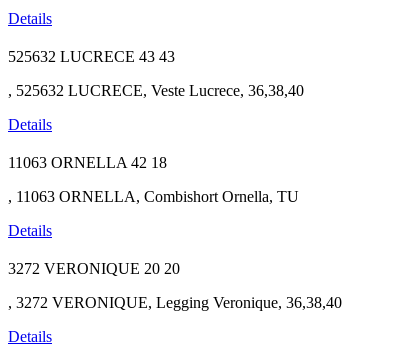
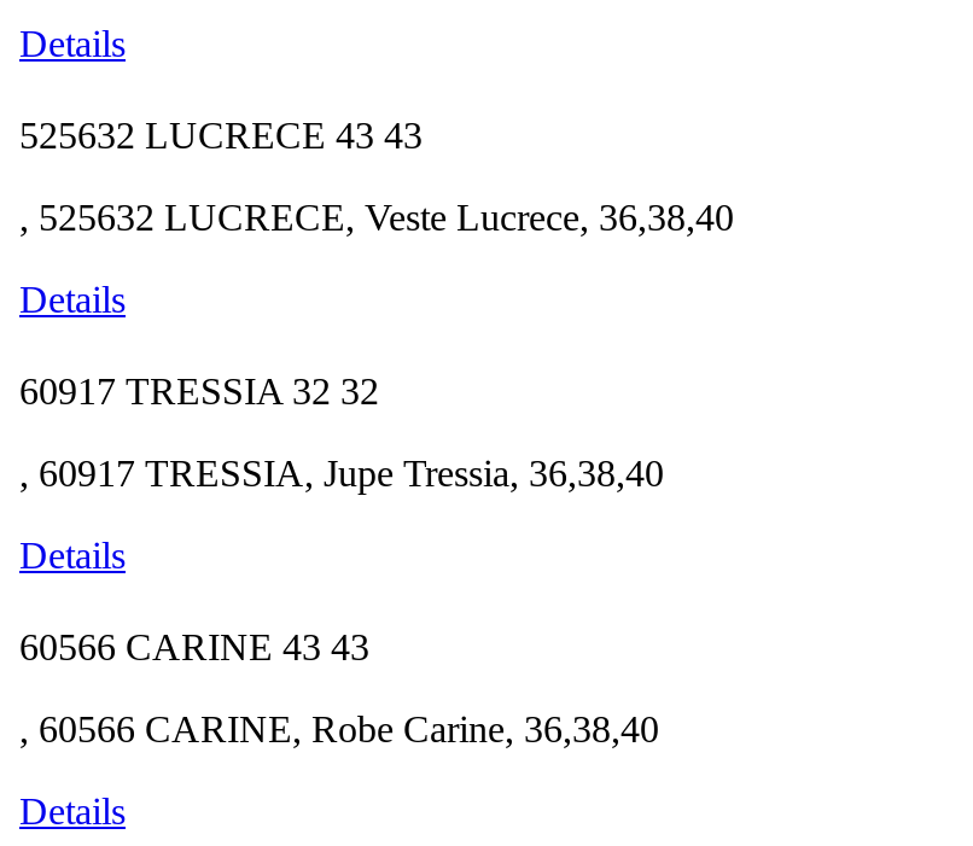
[8,154,167,171] 11063 ORNELLA 42 18 -> [19,369,379,410] 60917 TRESSIA 32 32
[8,188,299,205] , 11063 ORNELLA, Combishort Ornella, TU -> [19,451,664,492] , 60917 TRESSIA, Jupe Tressia, 36,38,40
[8,260,180,277] 3272 VERONIQUE 20 20 -> [19,625,369,666] 60566 CARINE 43 43
[8,294,342,311] , 3272 VERONIQUE, Legging Veronique, 36,38,40 -> [19,707,659,748] , 60566 CARINE, Robe Carine, 36,38,40

